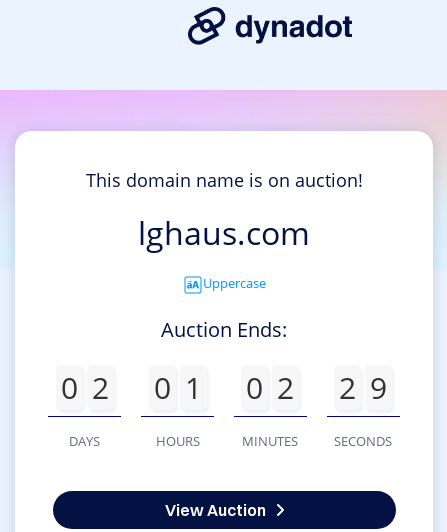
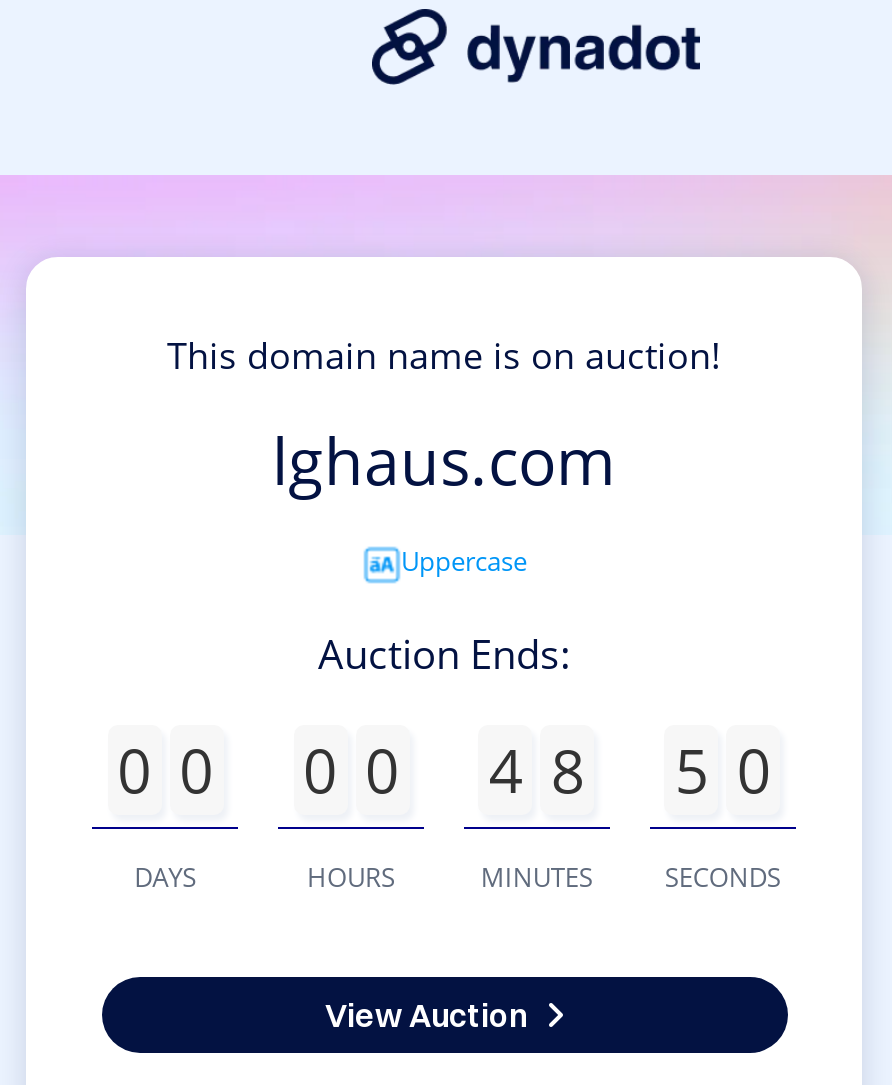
[61,367,109,408] 0 2 -> [117,729,213,811] 0 0
[153,367,201,408] 0 1 -> [303,729,399,811] 0 0
[246,367,294,408] 0 2 -> [489,729,585,811] 4 8
[339,367,387,408] 2 9 -> [675,729,771,811] 5 0

